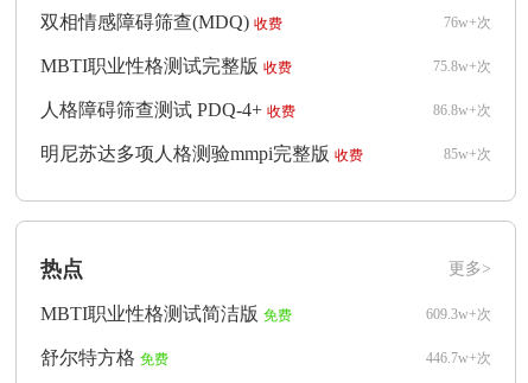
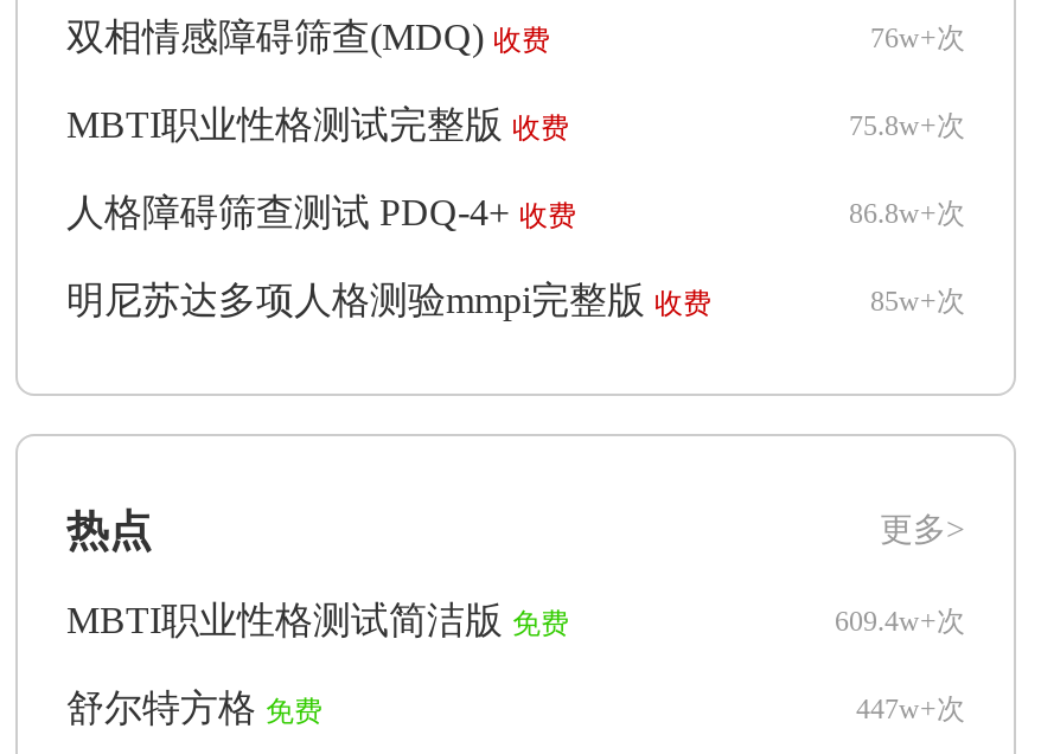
[425,307,491,323] 609.3w+次 -> [835,606,965,639] 609.4w+次
[425,350,491,367] 446.7w+次 -> [856,694,965,727] 447w+次

